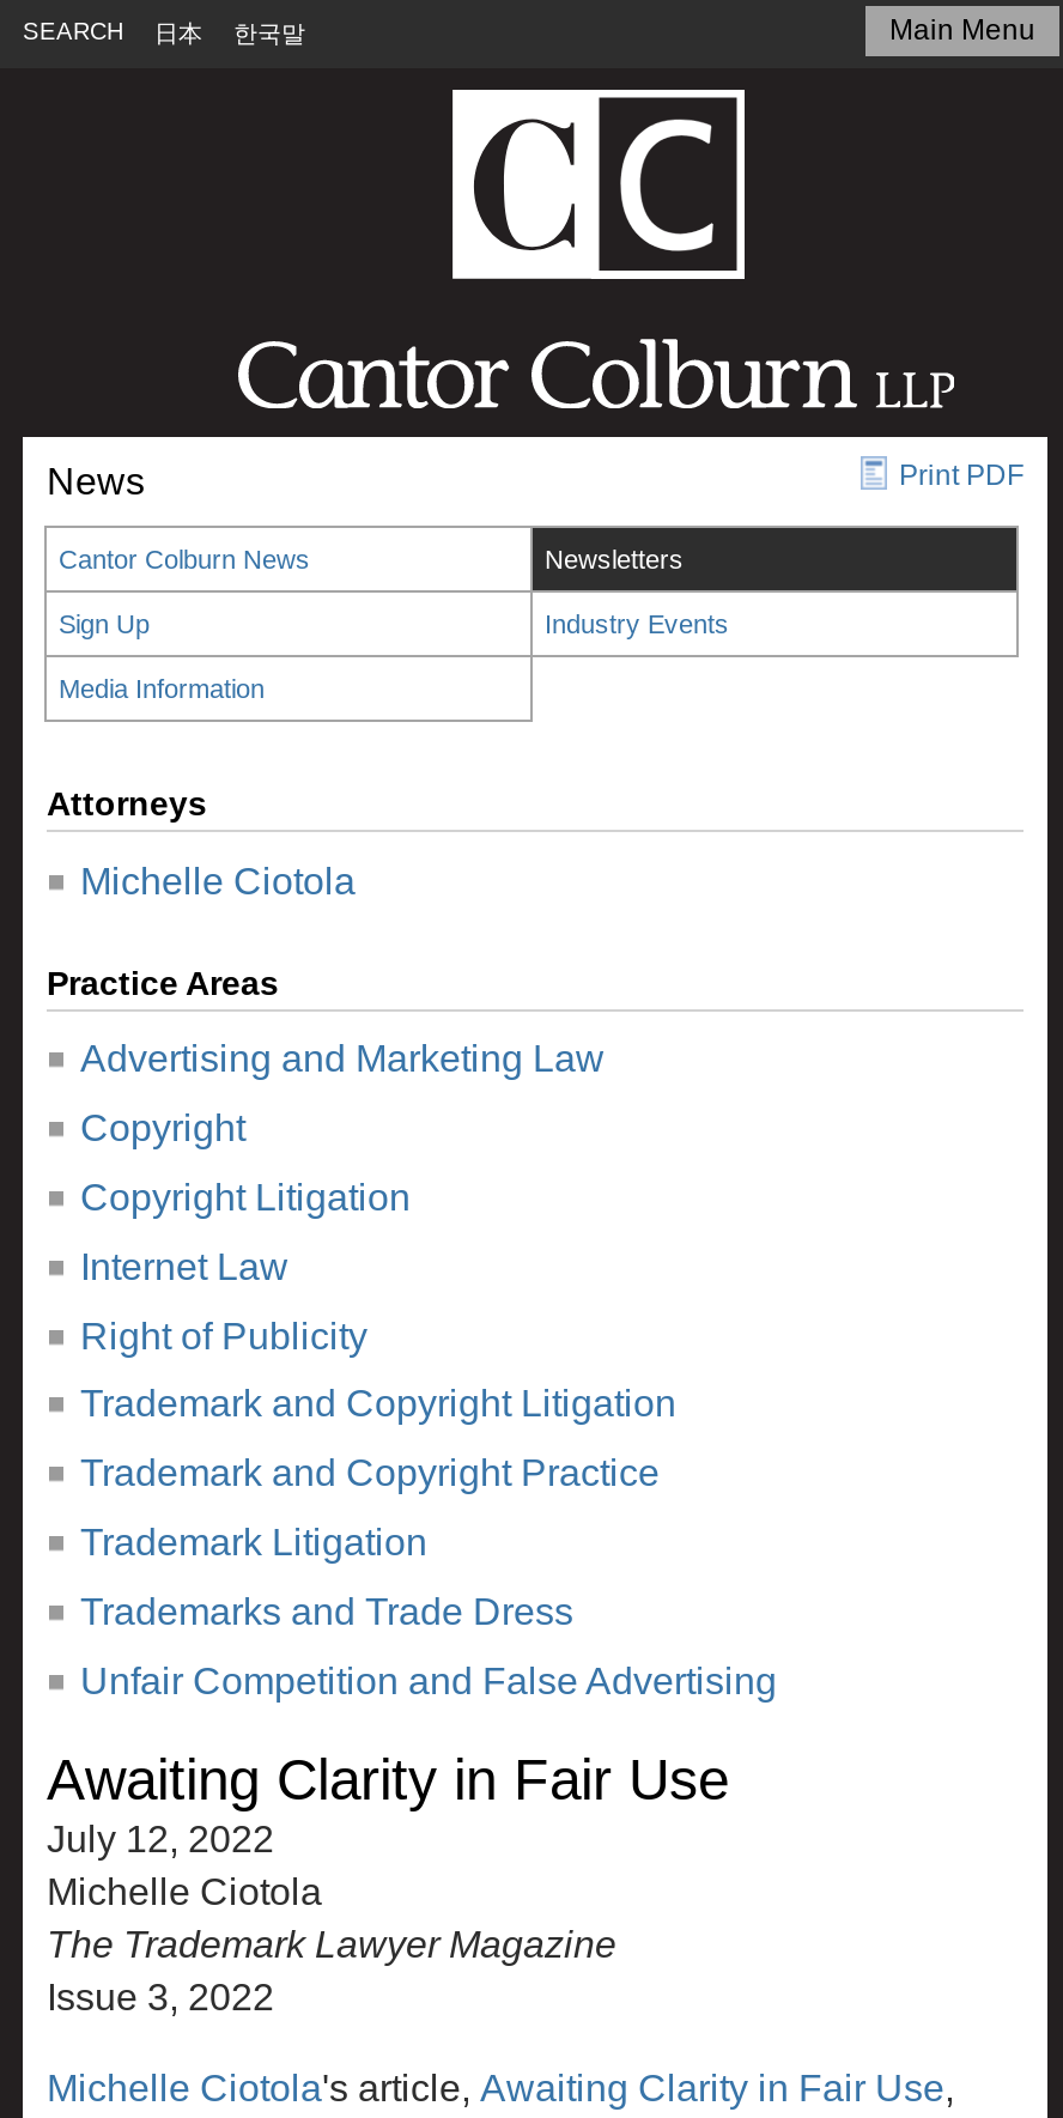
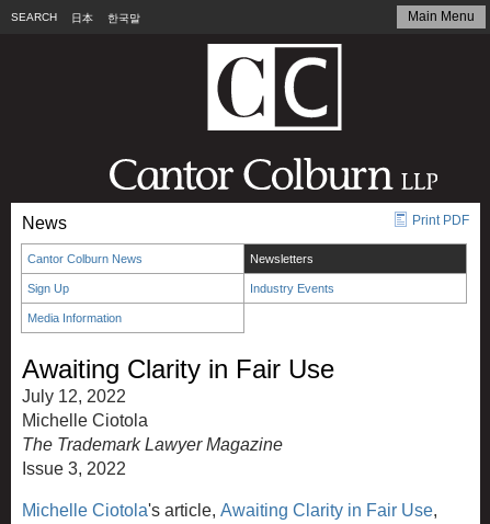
[47,784,777,1700] Attorneys | Michelle Ciotola | Practice Areas | Advertising and Marketing Law | Copyright | Copyright Litigation | Internet Law | Right of Publicity | Trademark and Copyright Litigation | Trademark and Copyright Practice | Trademark Litigation | Trademarks and Trade Dress | Unfair Competition and False Advertising -> none

